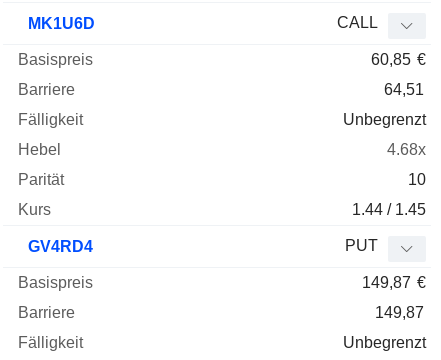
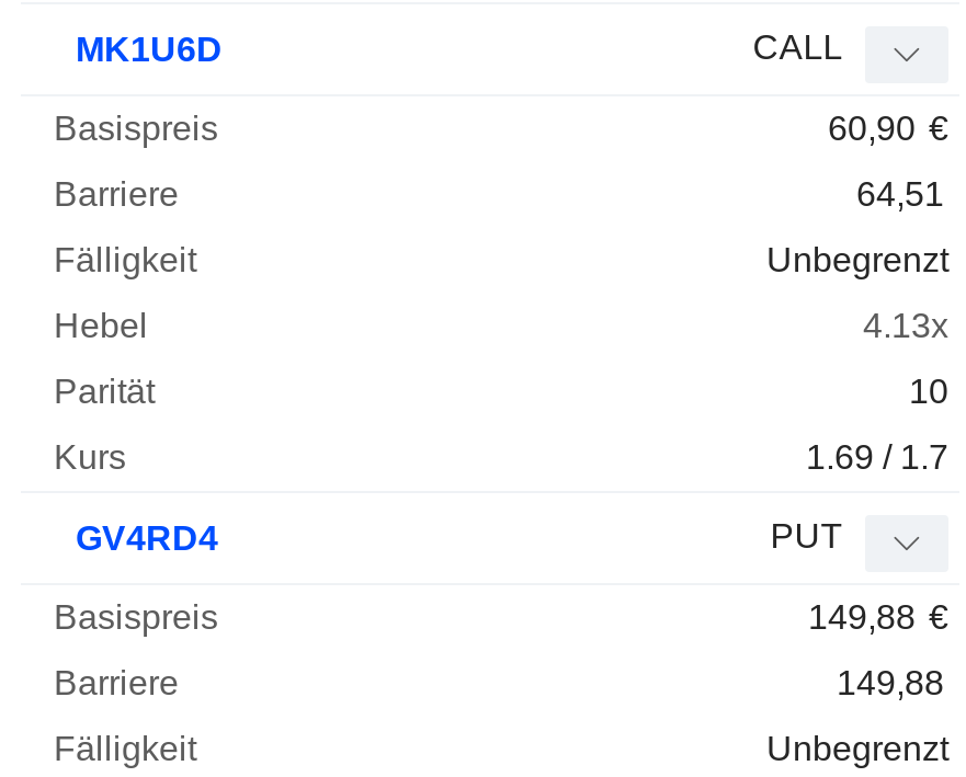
[371,51,426,68] 60,85 € -> [828,110,948,147] 60,90 €
[387,141,426,158] 4.68x -> [863,307,948,345] 4.13x
[352,201,426,218] 1.44 / 1.45 -> [806,439,948,476] 1.69 / 1.7
[362,274,426,291] 149,87 € -> [808,599,948,636] 149,88 €
[375,304,424,321] 149,87 -> [837,665,944,702] 149,88

